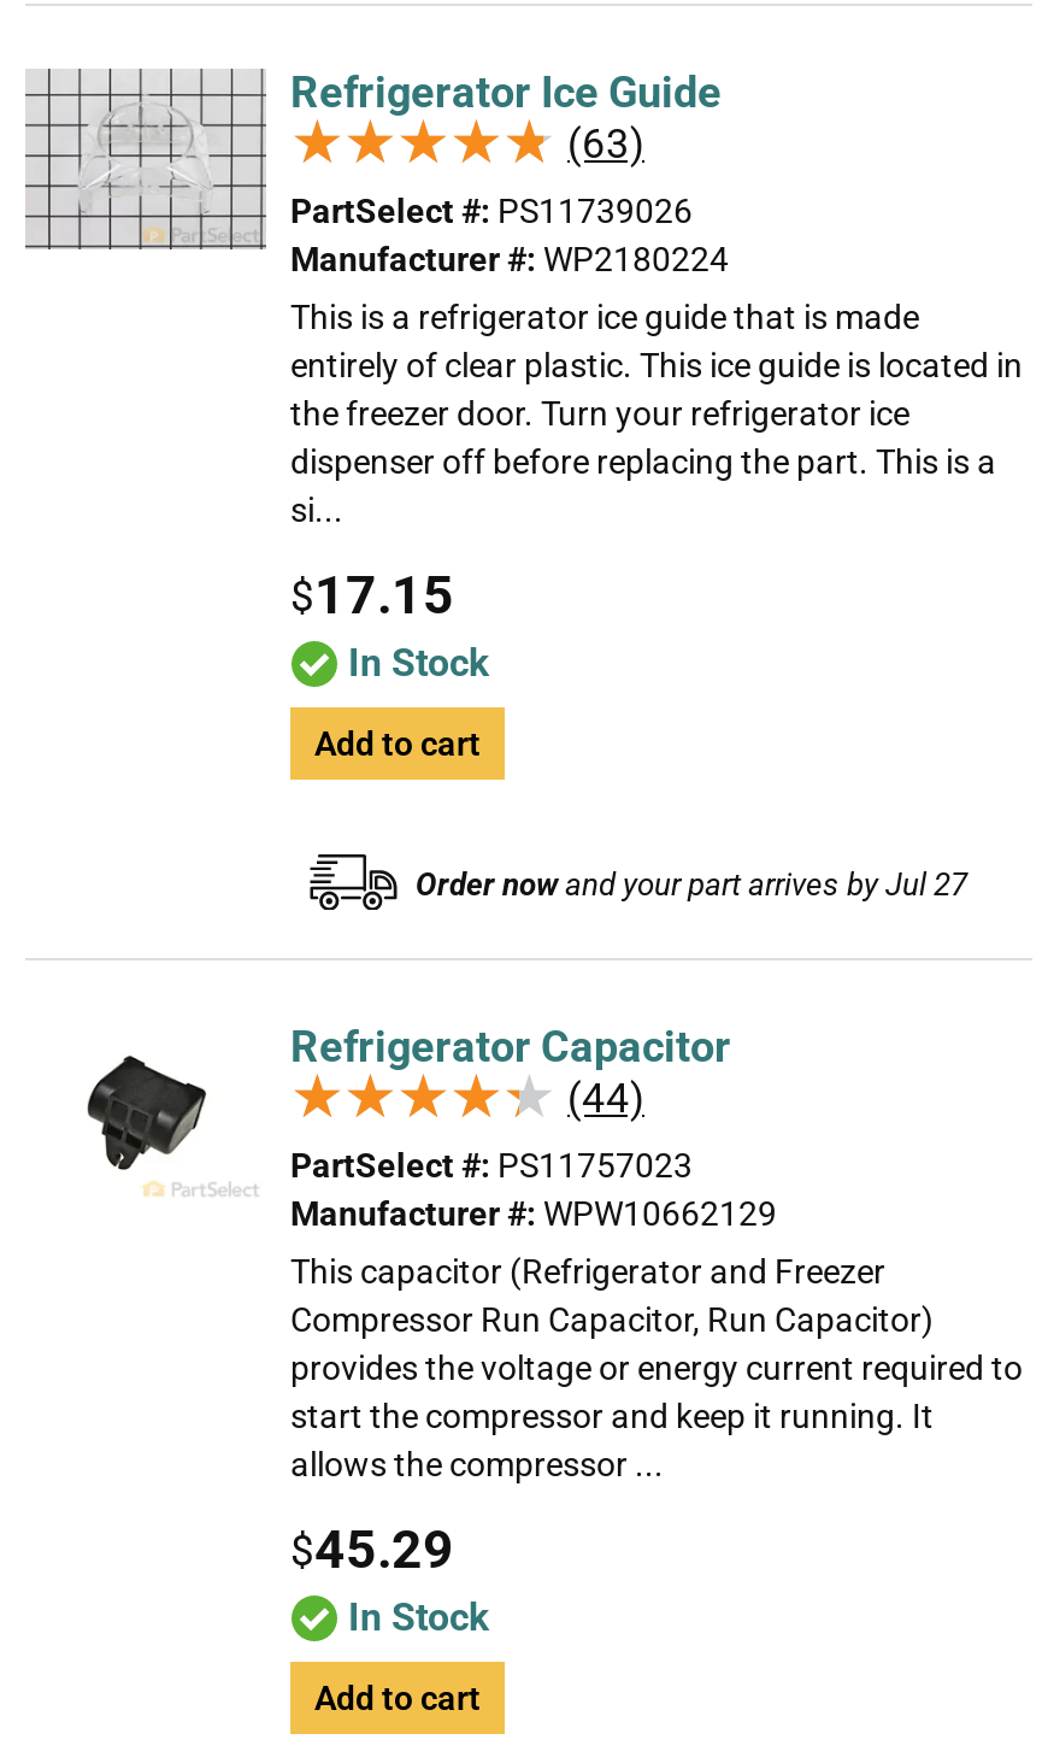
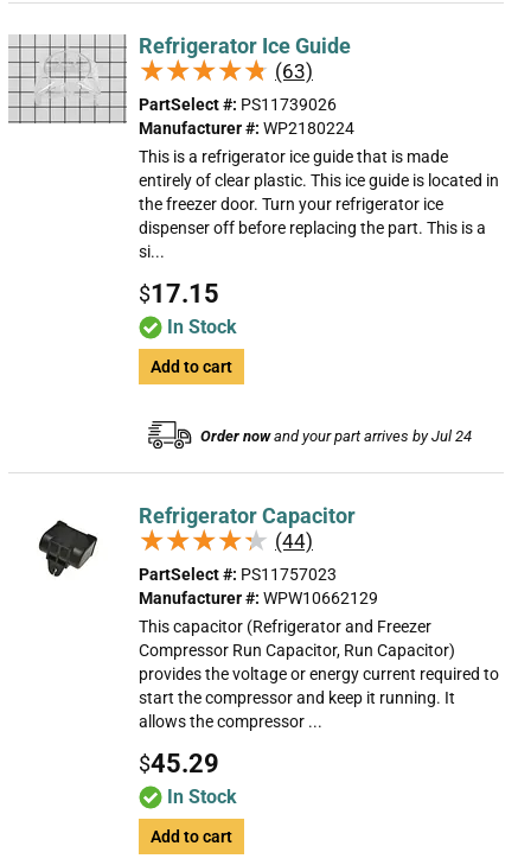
[416,866,967,903] Order now and your part arrives by Jul 27 -> [200,427,472,445] Order now and your part arrives by Jul 24

